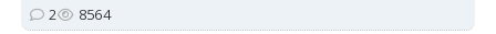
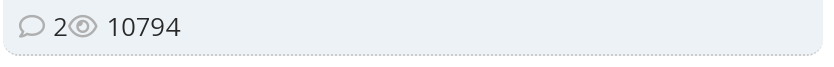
[49,4,111,24] 2 8564 -> [54,8,180,44] 2 10794

